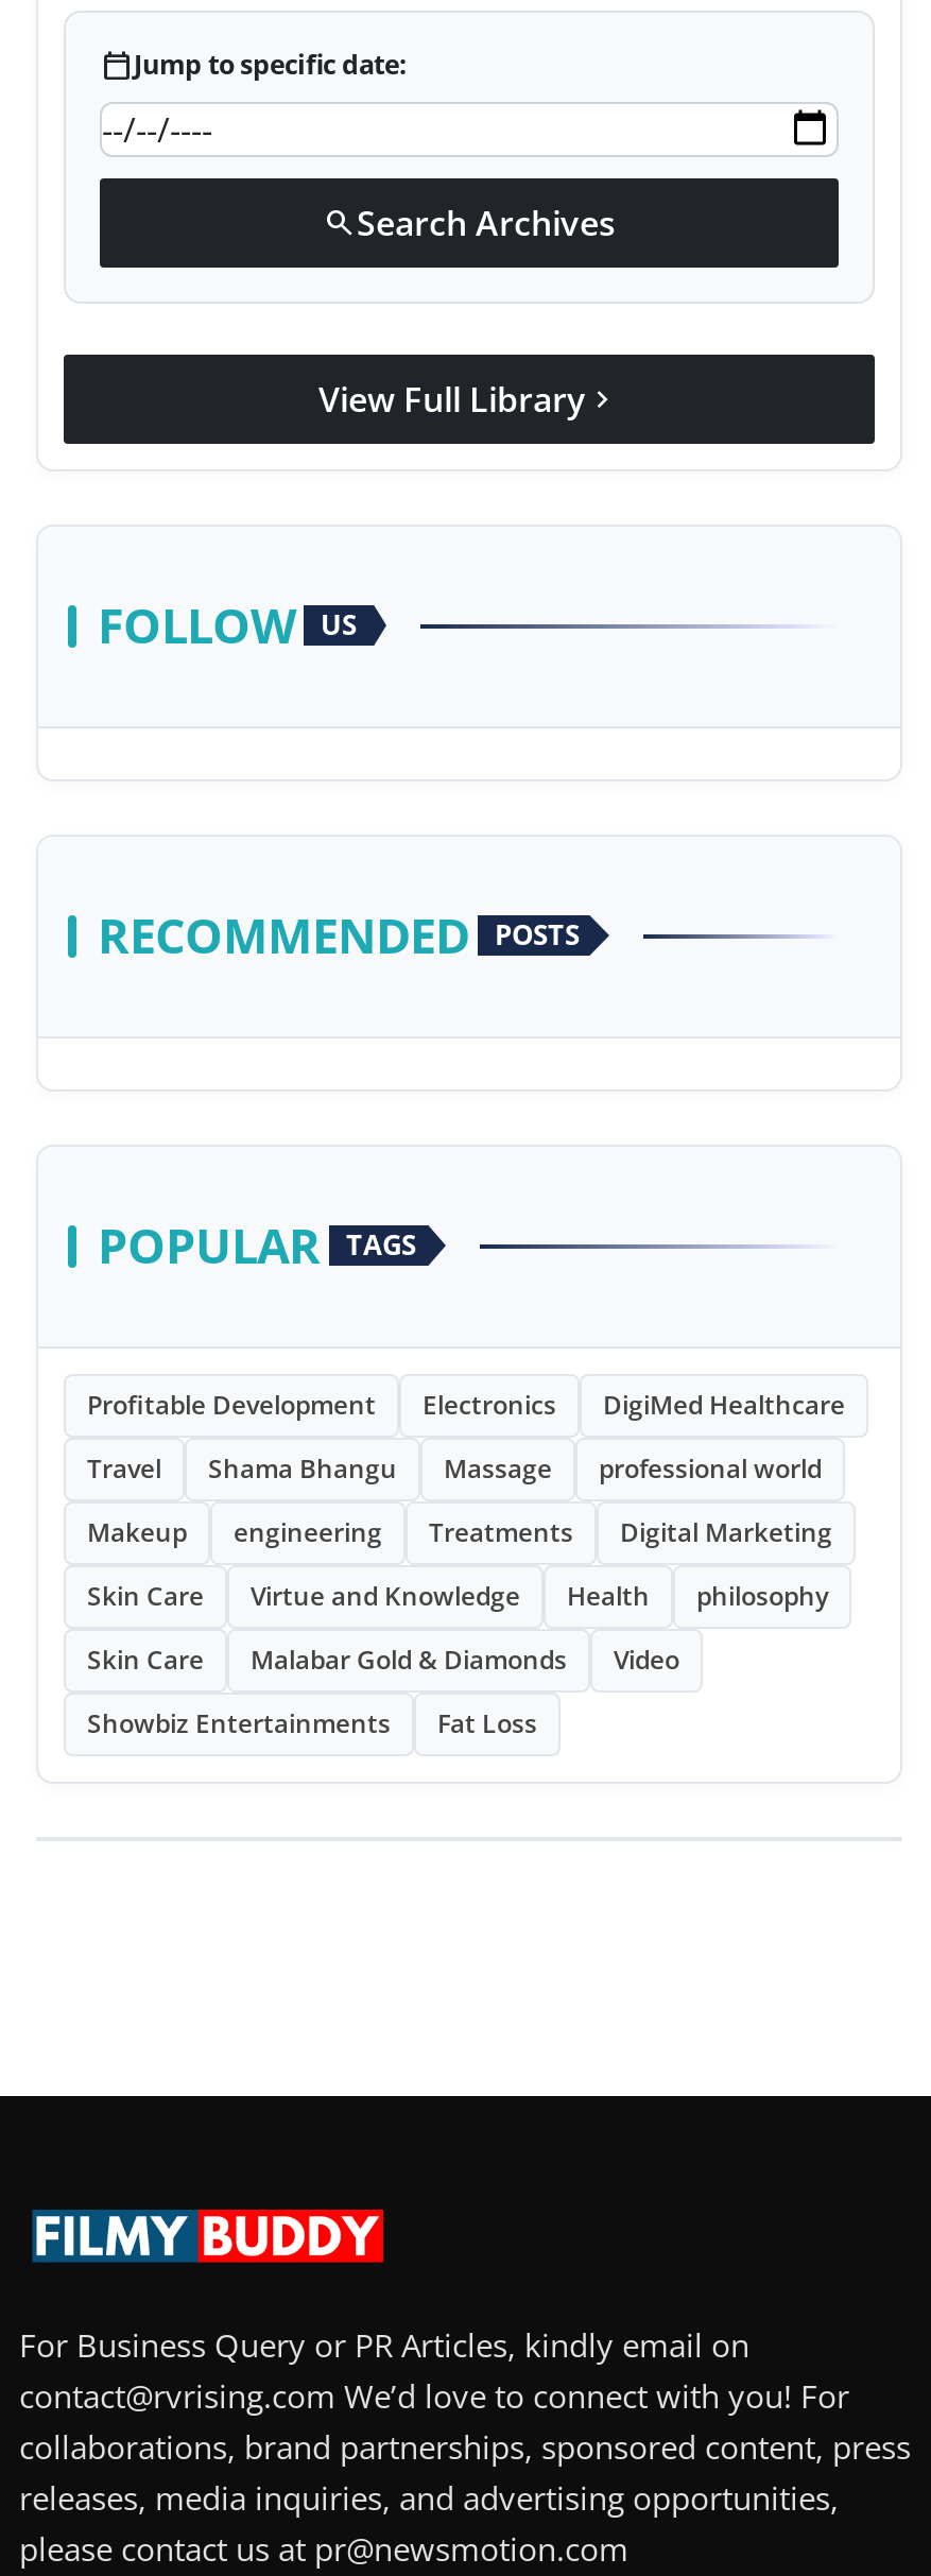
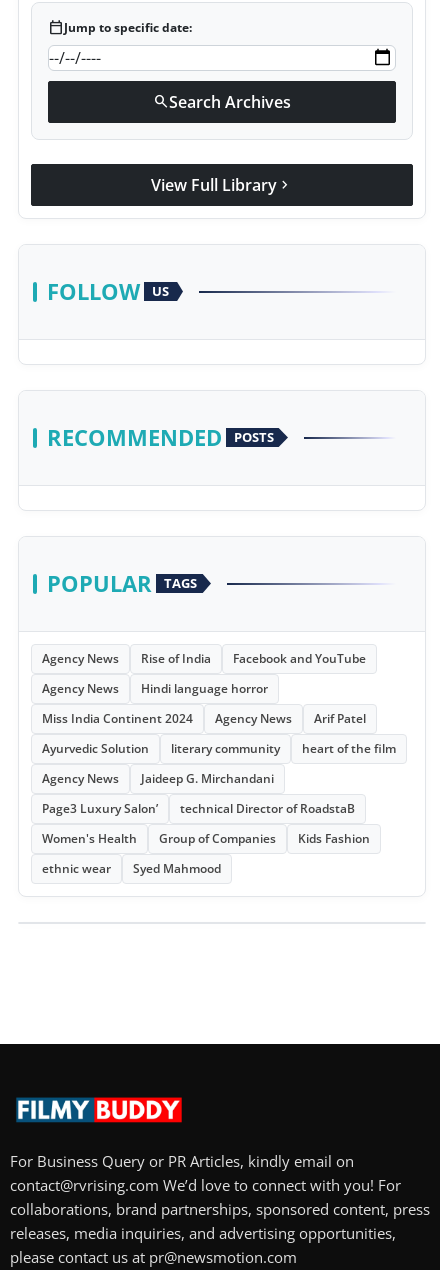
[87,1386,845,1740] Profitable Development | Electronics | DigiMed Healthcare | Travel | Shama Bhangu | Massage | professional world | Makeup | engineering | Treatments | Digital Marketing | Skin Care | Virtue and Knowledge | Health | philosophy | Skin Care | Malabar Gold & Diamonds | Video | Showbiz Entertainments | Fat Loss -> [42,649,396,876] Agency News | Rise of India | Facebook and YouTube | Agency News | Hindi language horror | Miss India Continent 2024 | Agency News | Arif Patel | Ayurvedic Solution | literary community | heart of the film | Agency News | Jaideep G. Mirchandani | Page3 Luxury Salon’ | technical Director of RoadstaB | Women's Health | Group of Companies | Kids Fashion | ethnic wear | Syed Mahmood

